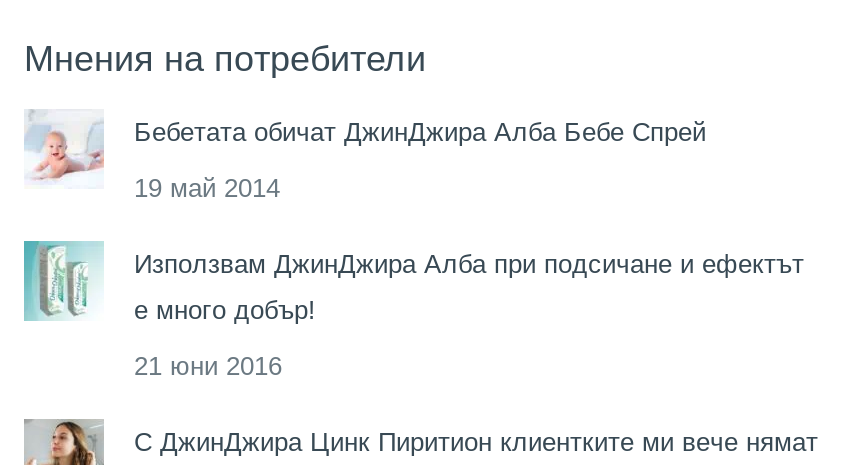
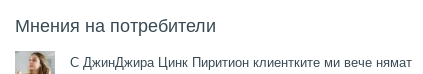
[24,109,804,381] [image] | Бебетата обичат ДжинДжира Алба Бебе Спрей | 19 май 2014 | Използвам ДжинДжира Алба при подсичане и ефектът | е много добър! | 21 юни 2016 -> none
[22,239,106,323] [image] -> none

